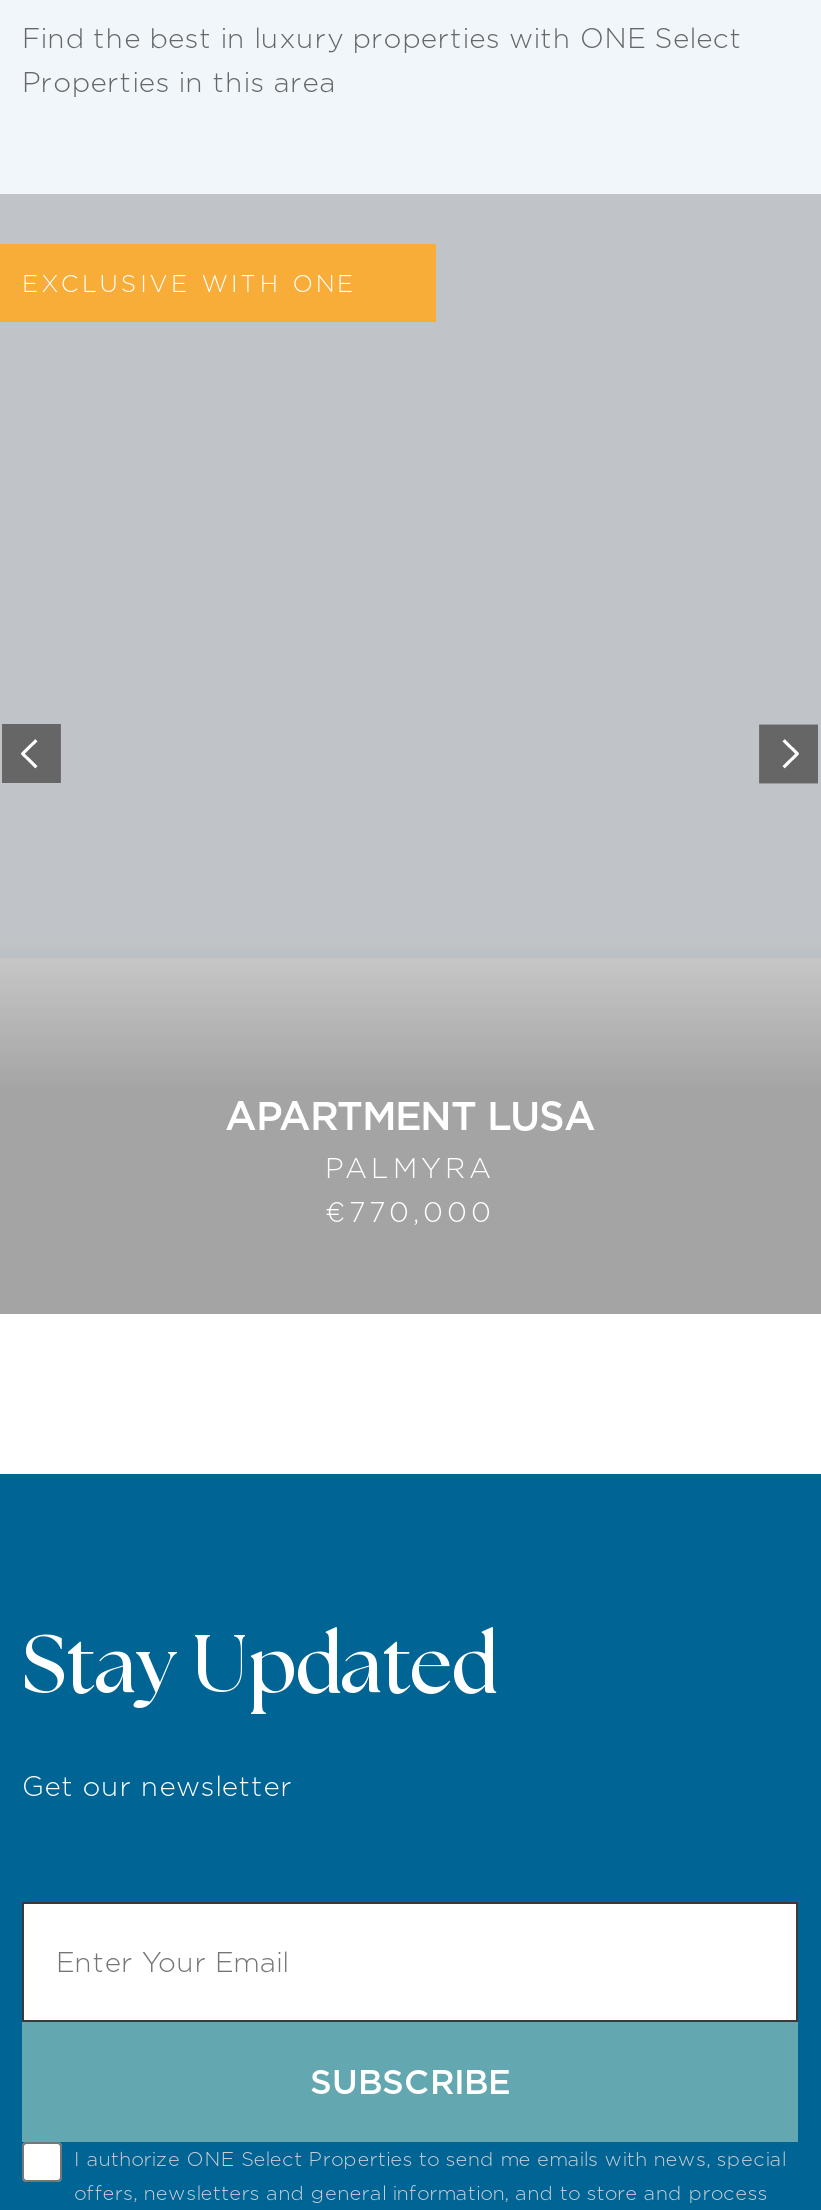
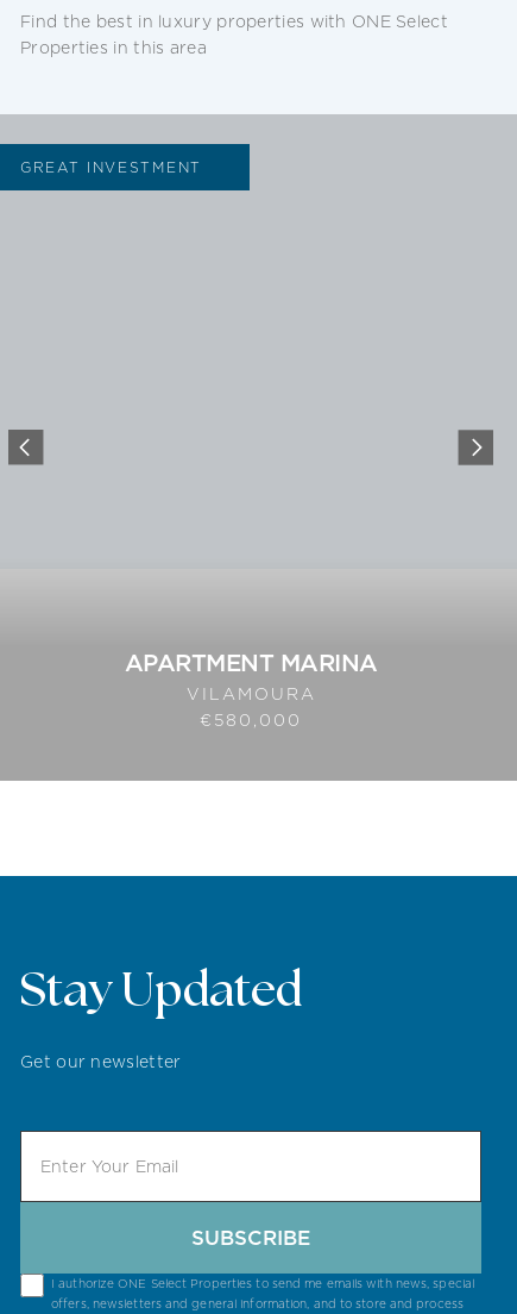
[22,268,356,298] EXCLUSIVE WITH ONE -> [20,158,202,176] GREAT INVESTMENT
[225,1092,595,1228] APARTMENT LUSA | PALMYRA | €770,000 -> [124,649,377,729] APARTMENT MARINA | VILAMOURA | €580,000

